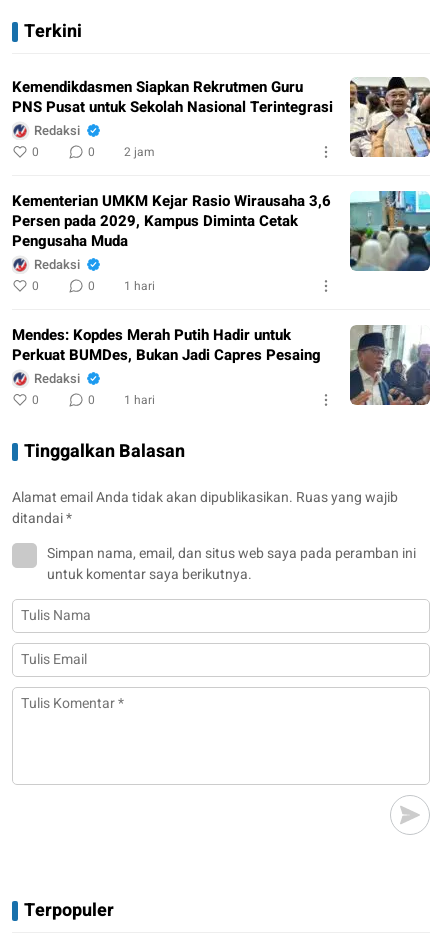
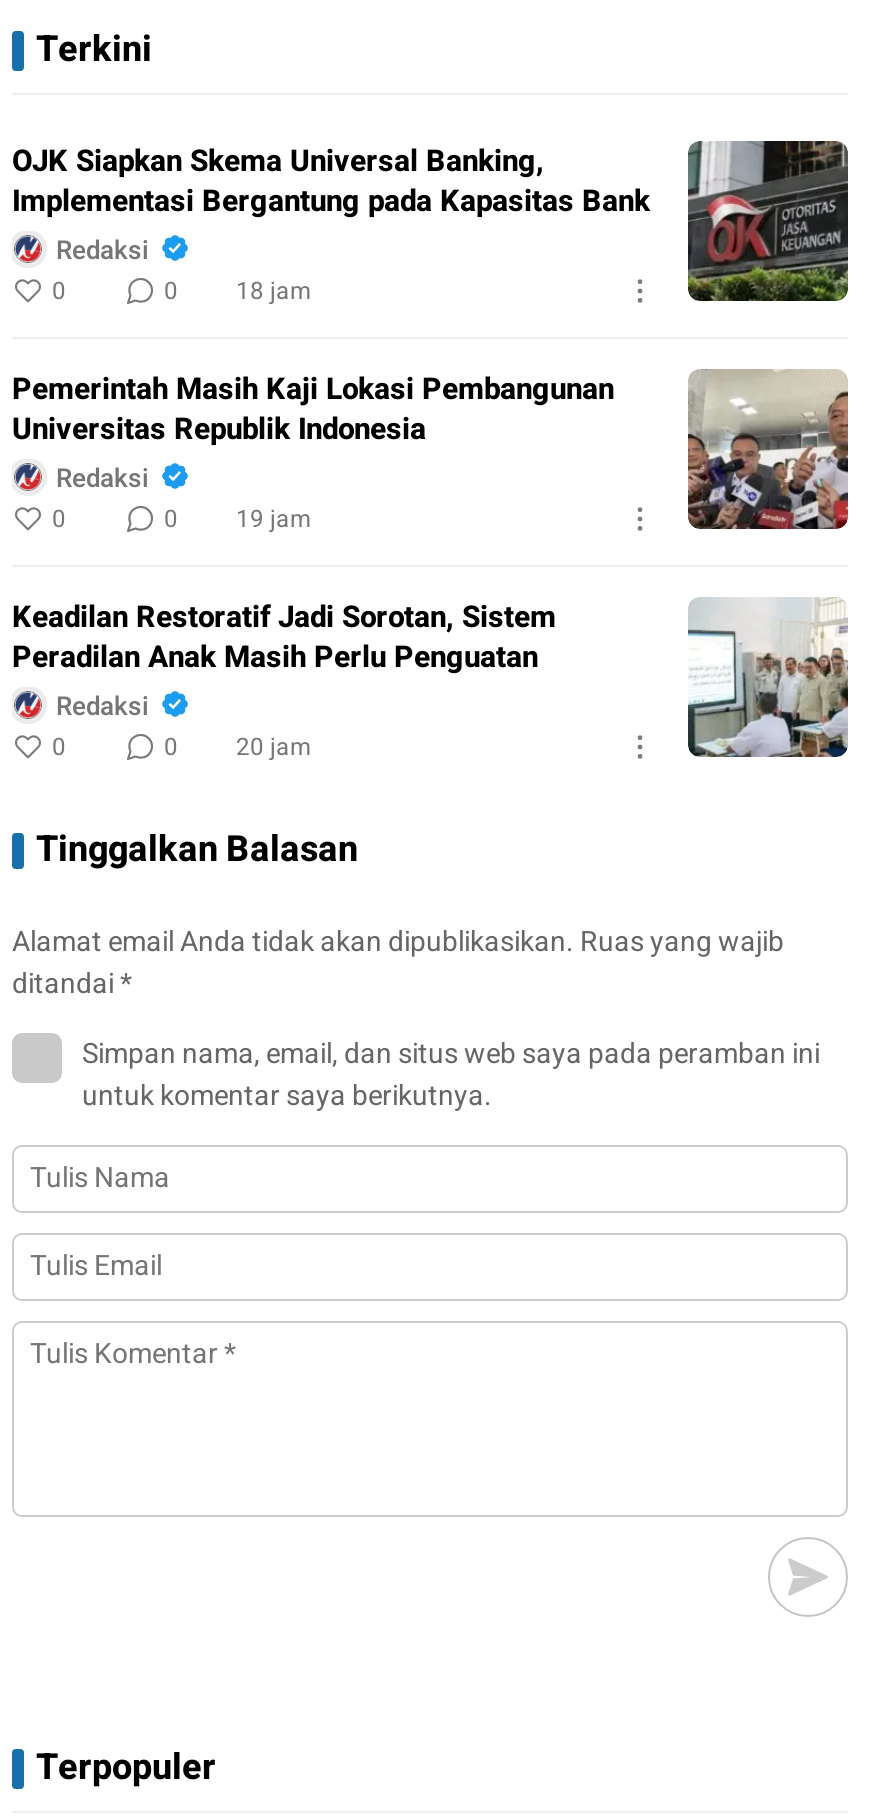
[12,75,431,158] [image] | Kemendikdasmen Siapkan Rekrutmen Guru | PNS Pusat untuk Sekolah Nasional Terintegrasi -> [12,139,850,303] [image] | OJK Siapkan Skema Universal Banking, | Implementasi Bergantung pada Kapasitas Bank
[88,142,155,160] 0 2 jam -> [164,274,312,310] 0 18 jam
[12,189,431,290] [image] | Kementerian UMKM Kejar Rasio Wirausaha 3,6 | Persen pada 2029, Kampus Diminta Cetak | Pengusaha Muda -> [12,367,850,531] [image] | Pemerintah Masih Kaji Lokasi Pembangunan | Universitas Republik Indonesia
[88,276,155,294] 0 1 hari -> [164,502,312,538] 0 19 jam
[12,323,321,365] Mendes: Kopdes Merah Putih Hadir untuk | Perkuat BUMDes, Bukan Jadi Capres Pesaing -> [12,596,556,680] Keadilan Restoratif Jadi Sorotan, Sistem | Peradilan Anak Masih Perlu Penguatan
[349,325,431,406] [image] -> [688,597,850,759] [image]
[88,390,155,408] 0 1 hari -> [164,730,312,766] 0 20 jam

